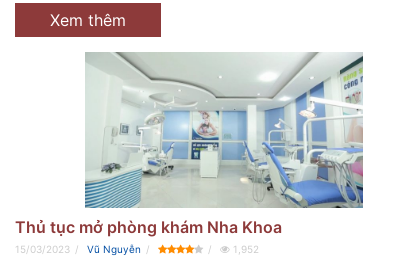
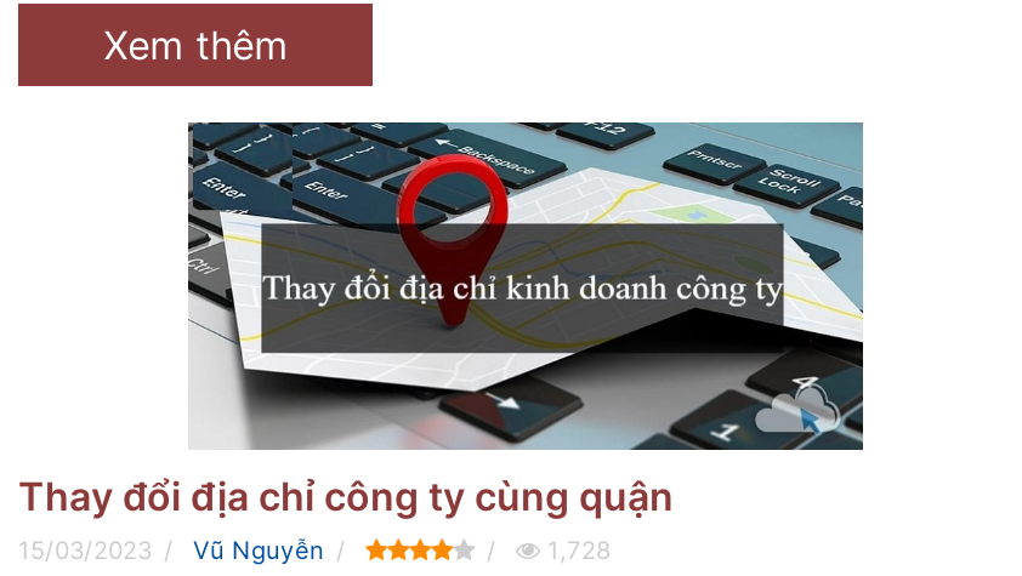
[15,51,364,237] [image] | Thủ tục mở phòng khám Nha Khoa -> [18,120,865,520] [image] | Thay đổi địa chỉ công ty cùng quận
[230,243,259,255] 1,952 -> [540,535,611,564] 1,728

